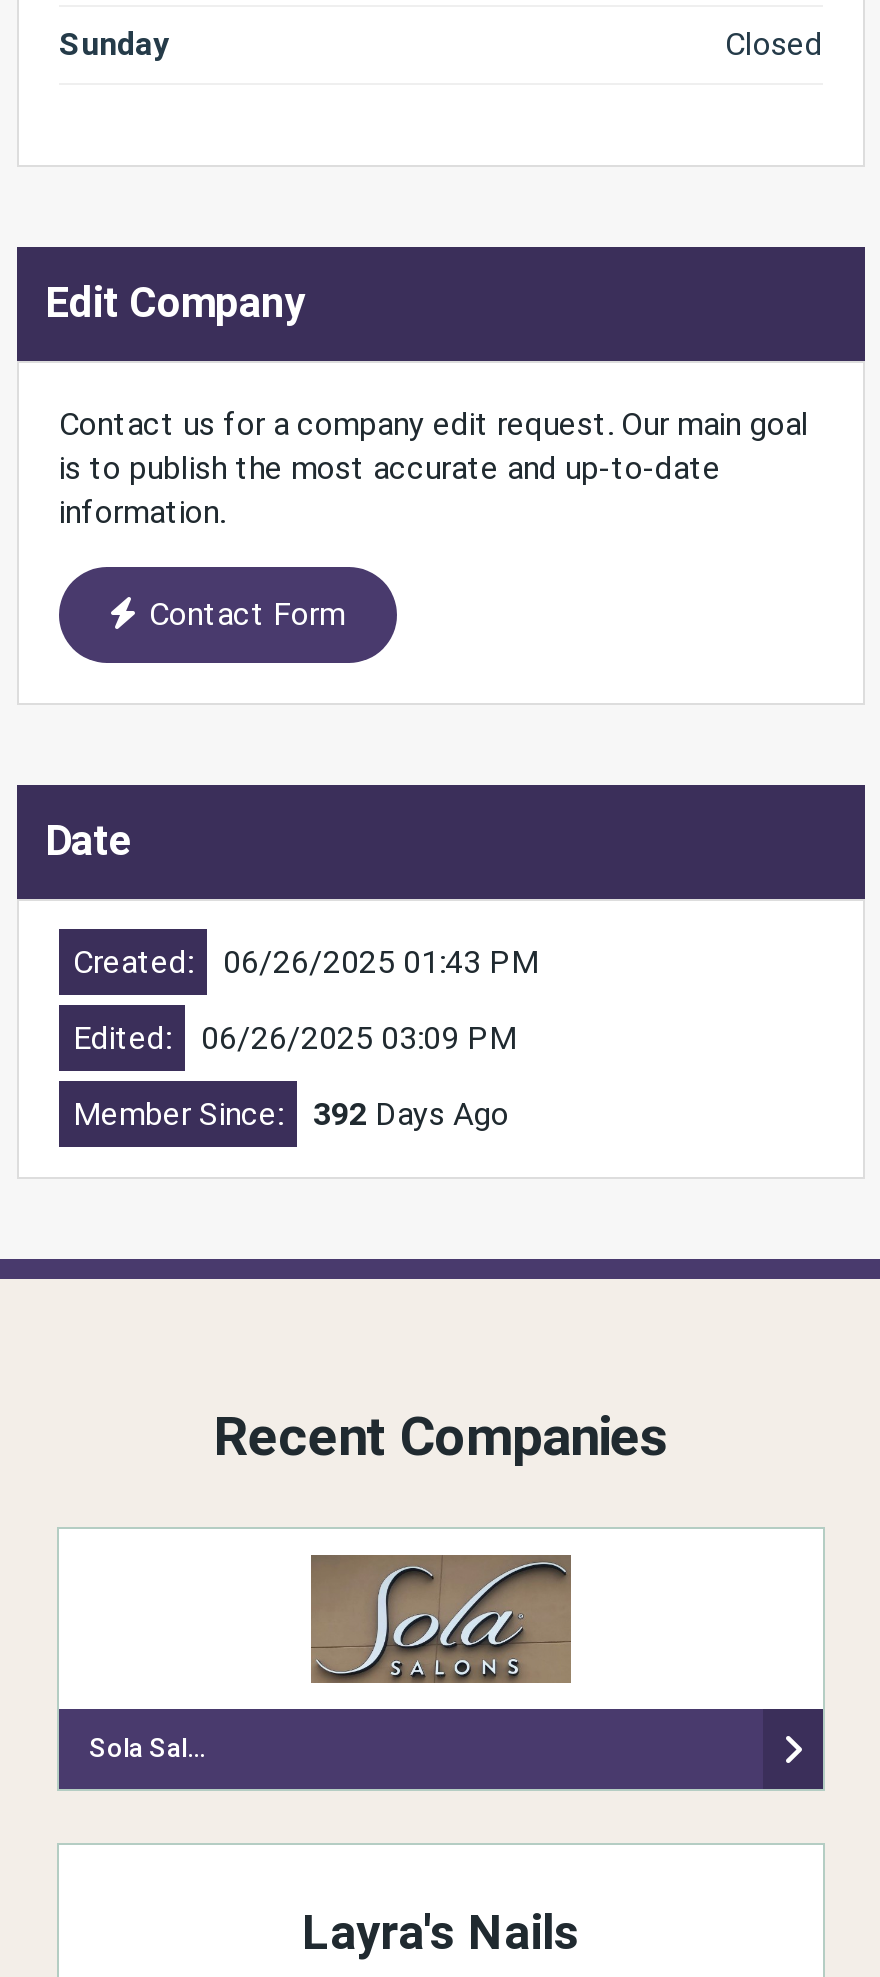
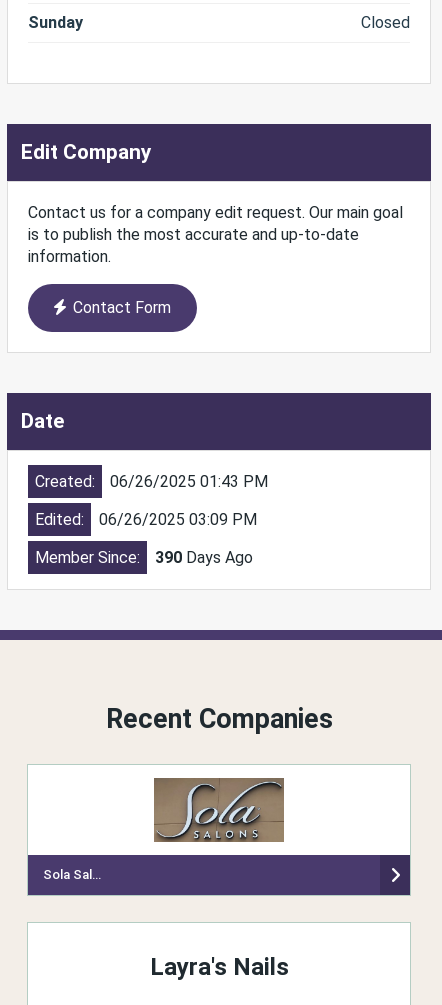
[73,1094,509,1132] Member Since: 392 Days Ago -> [35,548,253,567] Member Since: 390 Days Ago

